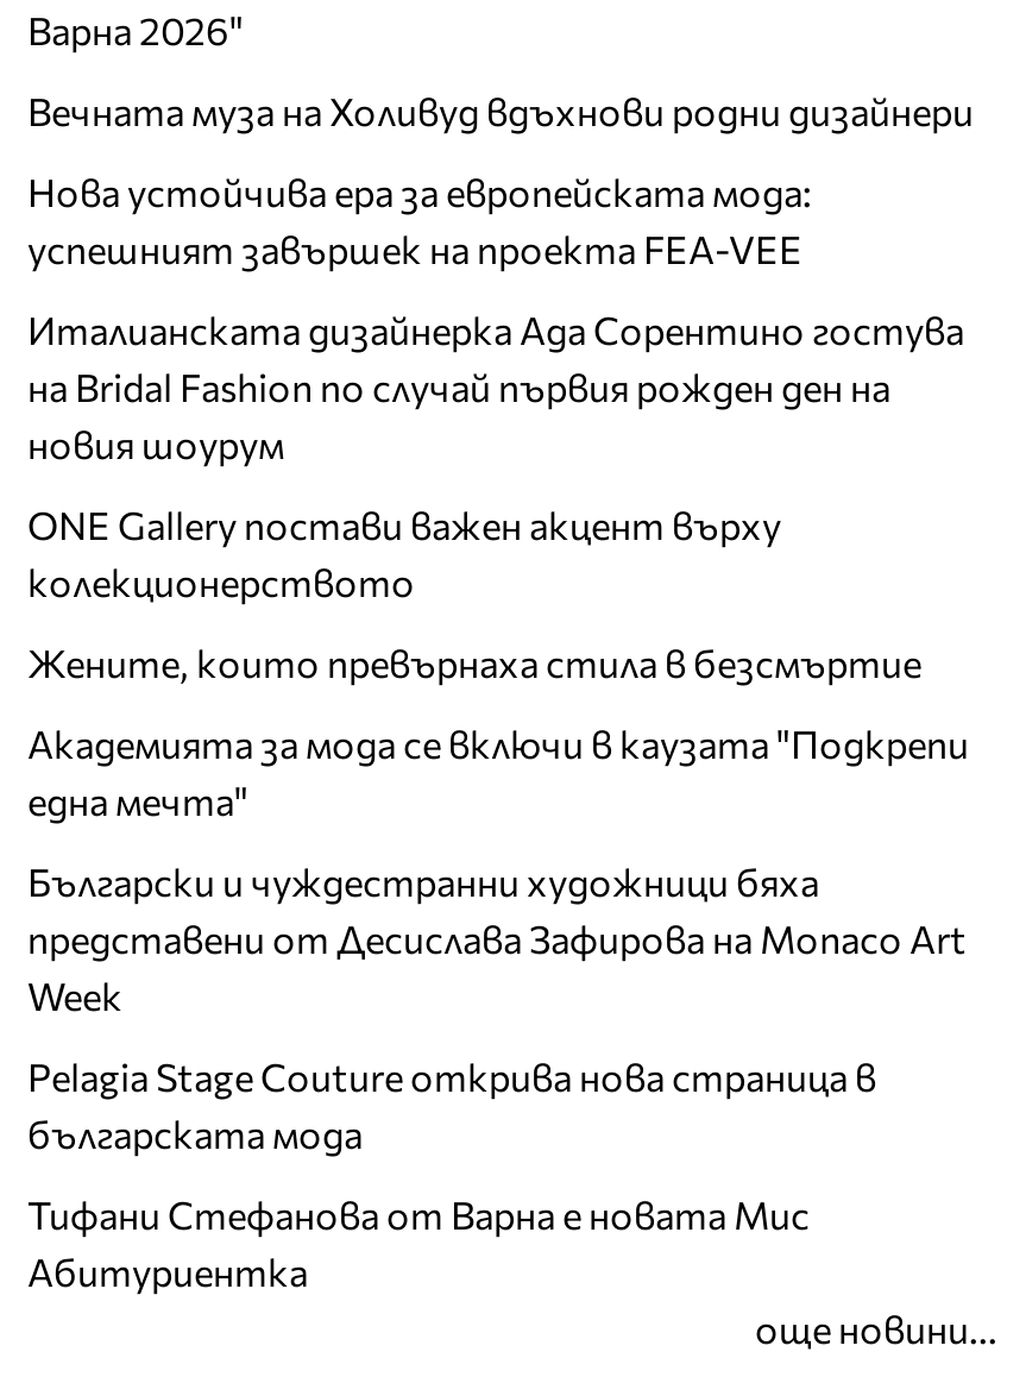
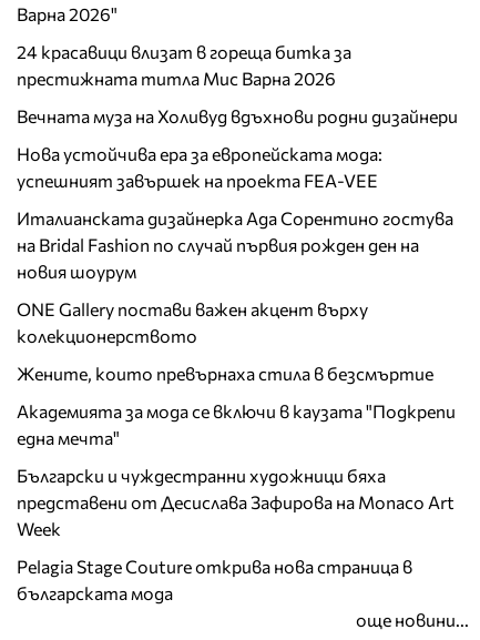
none -> [17,41,351,89] 24 красавици влизат в гореща битка за | престижната титла Мис Варна 2026
moved [27,88,974,1155] -> [17,105,458,603]: Вечната муза на Холивуд вдъхнови родни дизайнери | Нова устойчива ера за европейската мода: | успешният завършек на проекта FEA-VEE | ... | Pelagia Stage Couture открива нова страница в | българската мода
[27,1191,810,1293] Тифани Стефанова от Варна е новата Мис | Абитуриентка -> none

